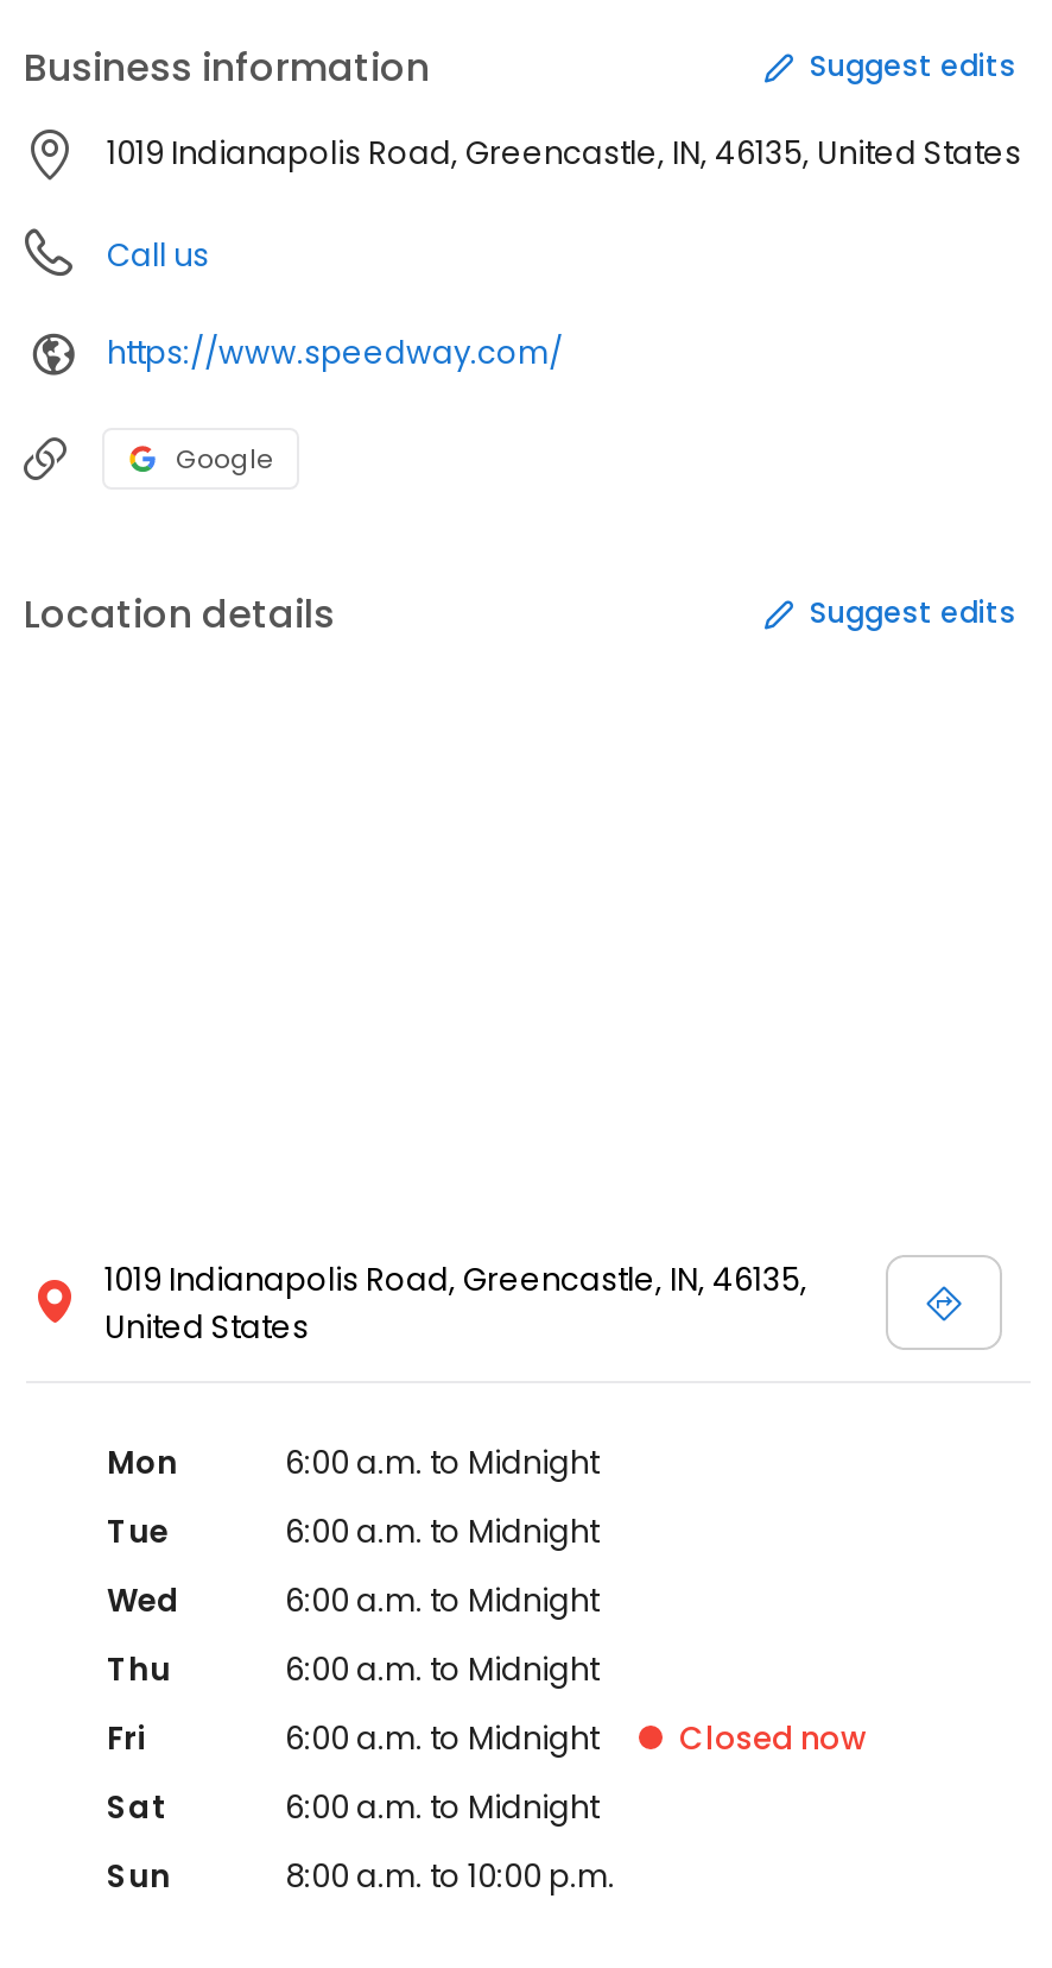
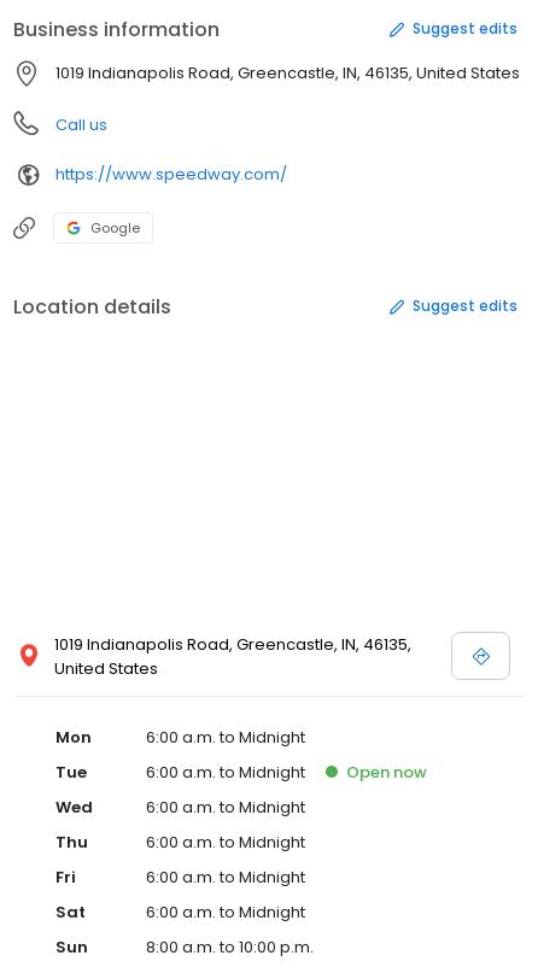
none -> [346,761,427,784] Open now
[679,1716,867,1761] Closed now -> none

